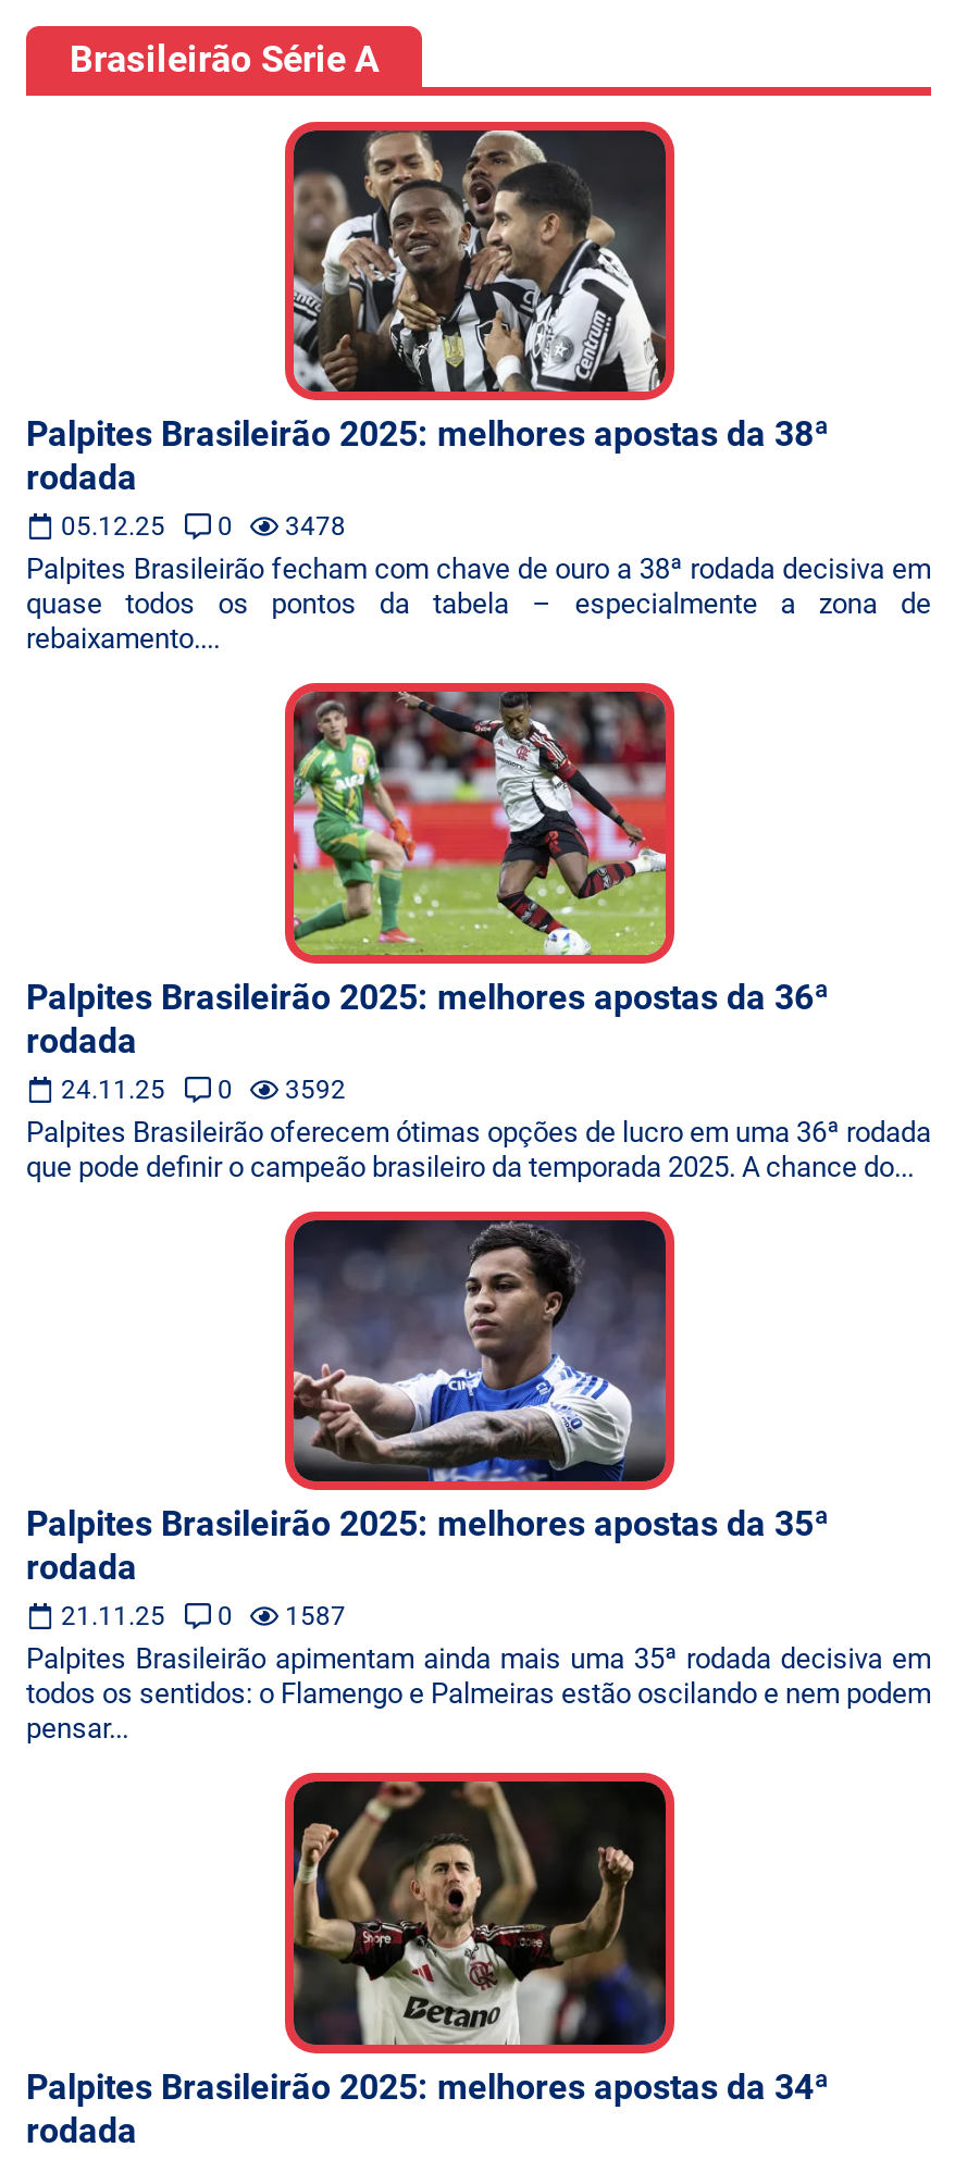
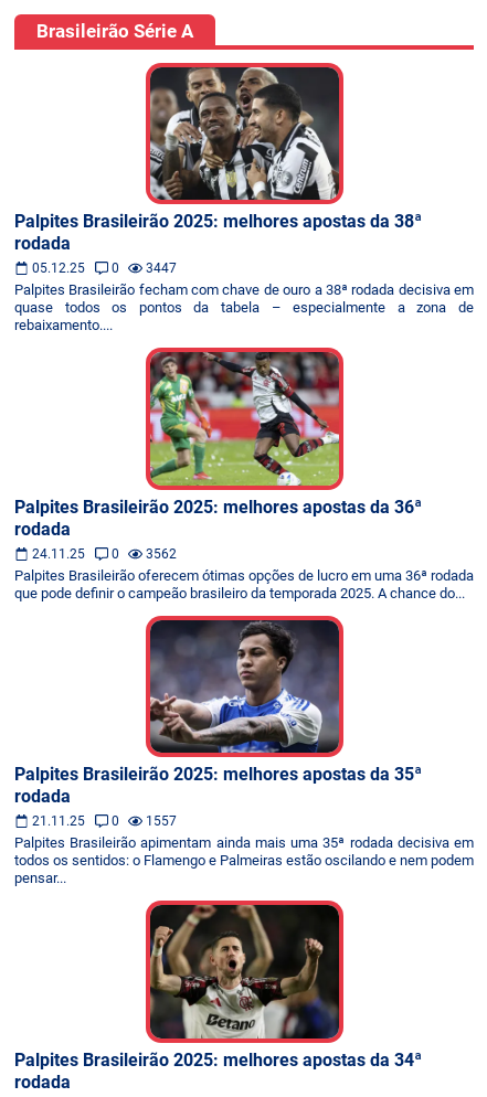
[61,512,346,542] 05.12.25 0 3478 -> [32,261,177,276] 05.12.25 0 3447
[61,1074,346,1105] 24.11.25 0 3592 -> [32,546,177,562] 24.11.25 0 3562
[61,1602,346,1633] 21.11.25 0 1587 -> [32,814,177,829] 21.11.25 0 1557

